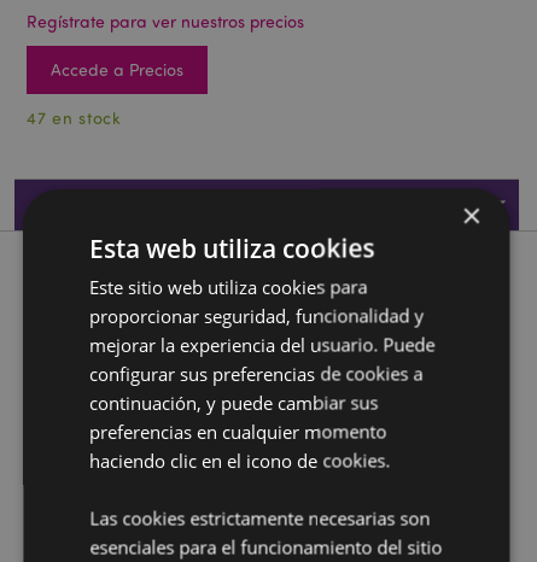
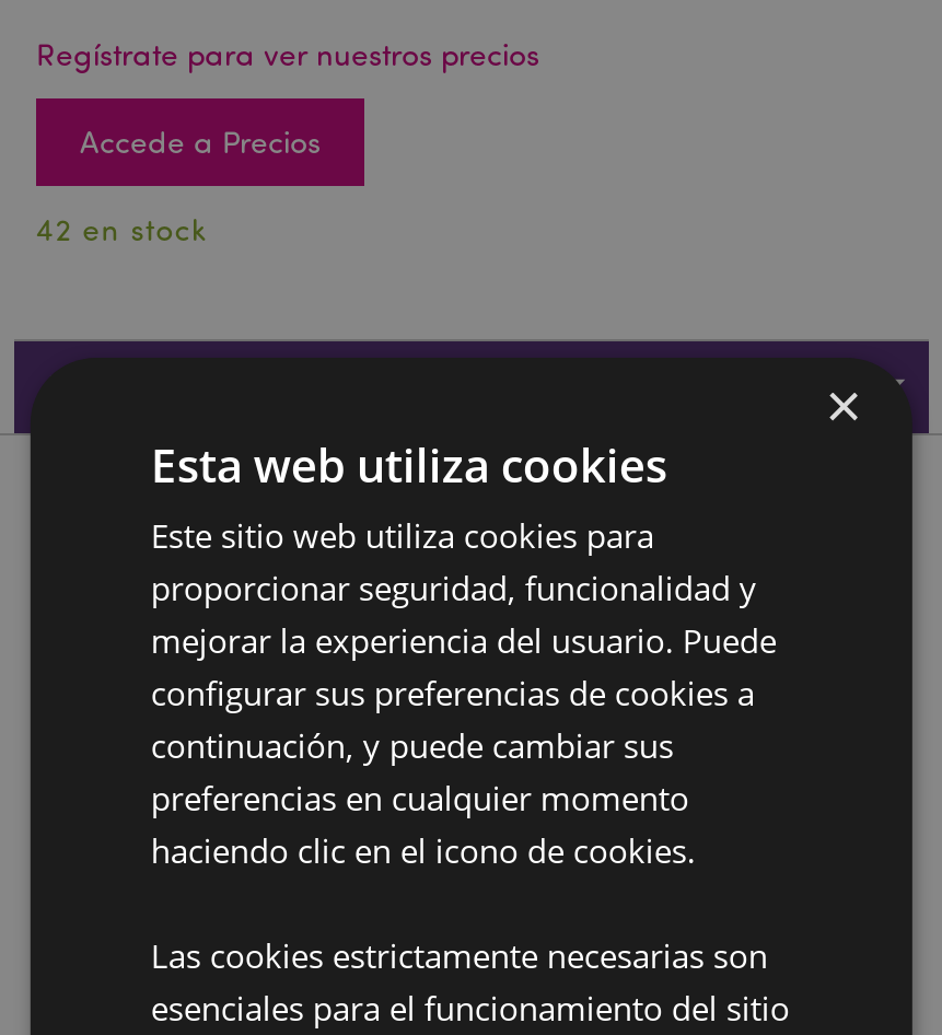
[27,108,122,128] 47 en stock -> [36,211,208,248] 42 en stock

